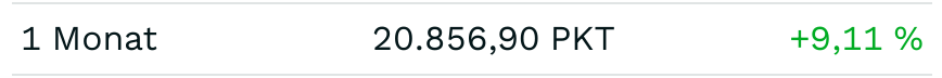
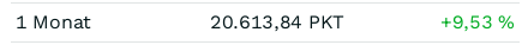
[372,17,615,58] 20.856,90 PKT -> [210,11,344,33] 20.613,84 PKT
[789,17,924,58] +9,11% -> [441,11,515,33] +9,53%

